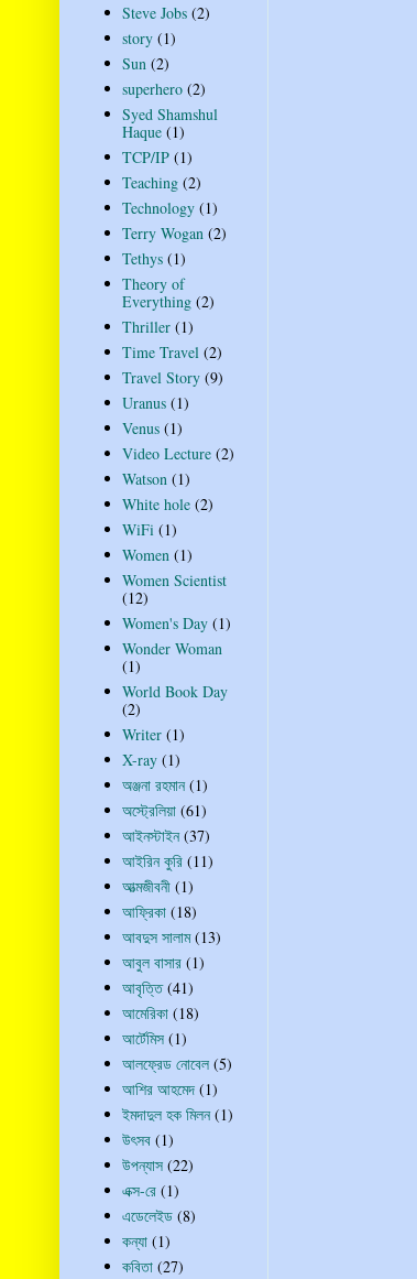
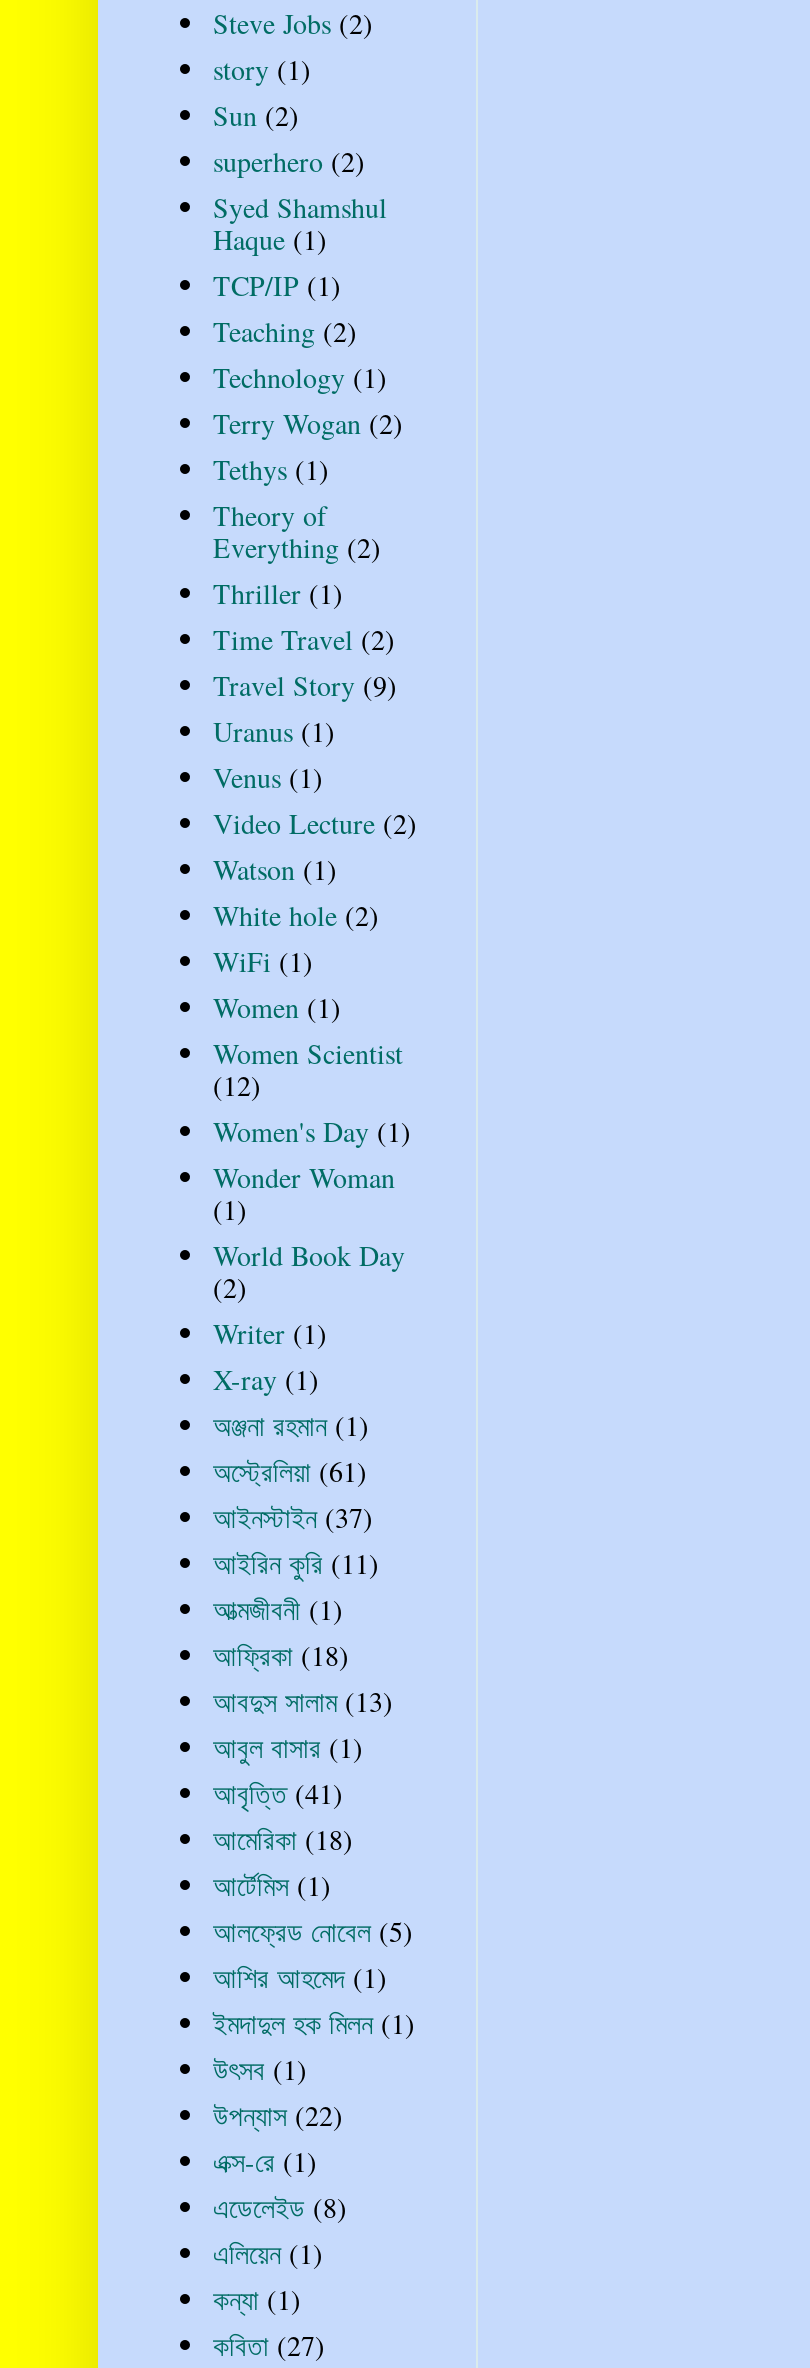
none -> [213,2234,323,2272] এলিয়েন (1)

